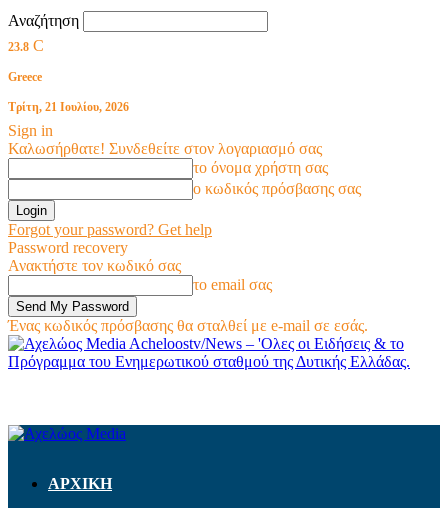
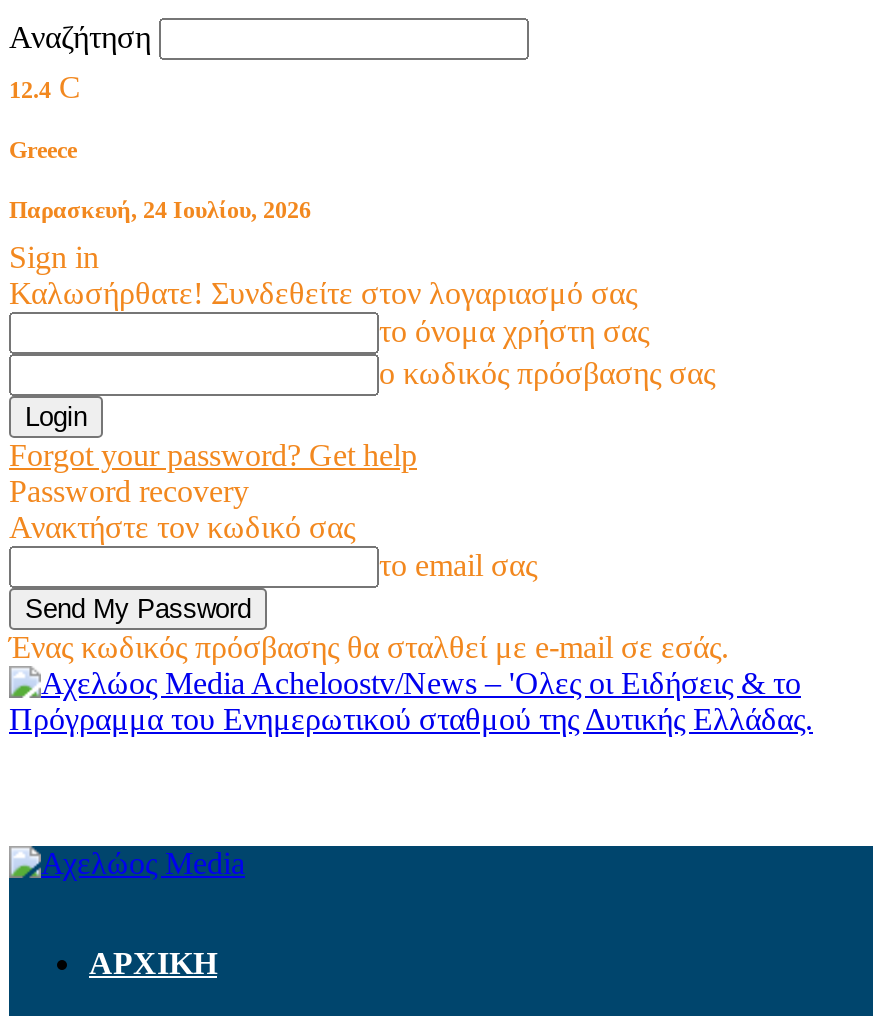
[8,37,44,54] 23.8 C -> [9,70,81,104] 12.4 C
[8,100,129,114] Τρίτη, 21 Ιουλίου, 2026 -> [9,196,311,224] Παρασκευή, 24 Ιουλίου, 2026

